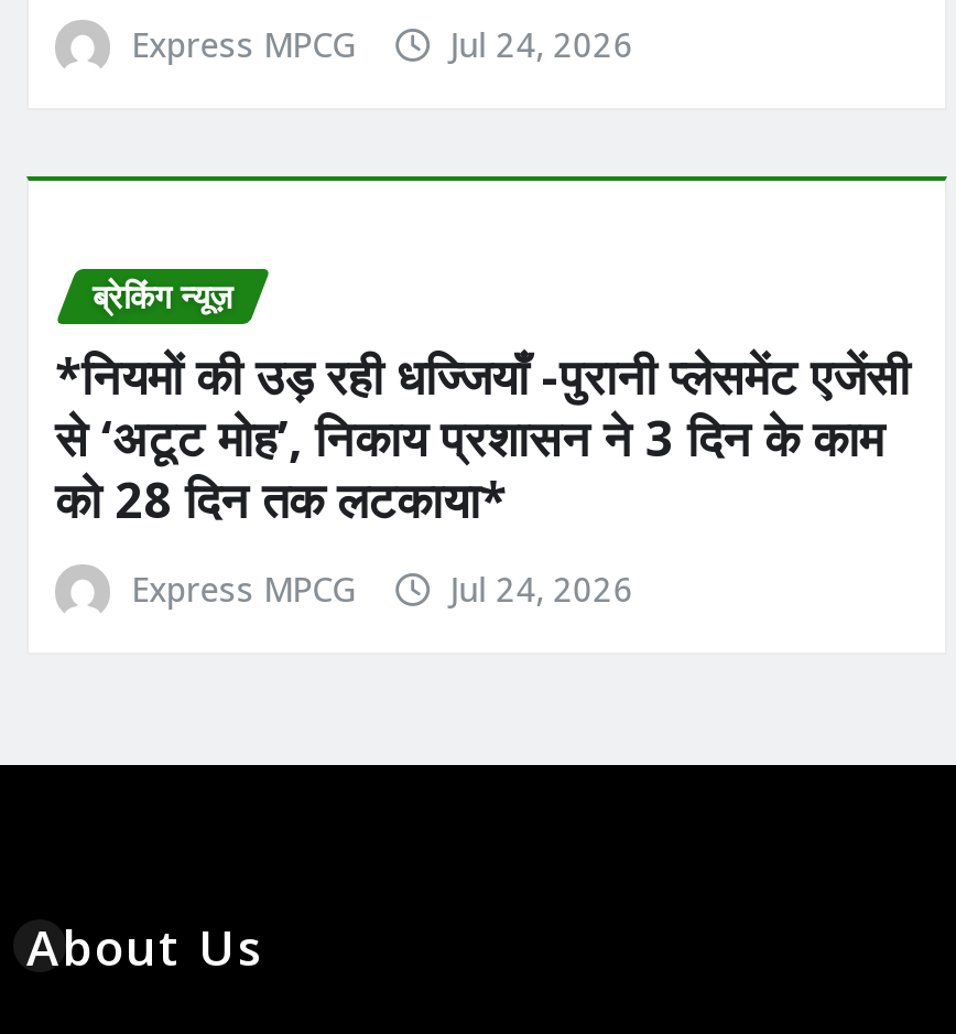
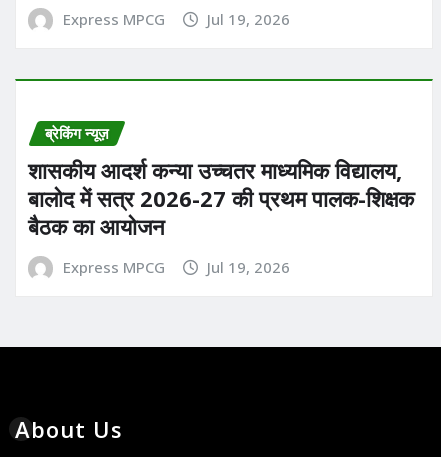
[450,21,633,65] Jul 24, 2026 -> [207,9,290,29] Jul 19, 2026
[55,342,910,532] *नियमों की उड़ रही धज्जियाँ -पुरानी प्लेसमेंट एजेंसी | से ‘अटूट मोह’, निकाय प्रशासन ने 3 दिन के काम | को 28 दिन तक लटकाया* -> [28,155,414,241] शासकीय आदर्श कन्या उच्चतर माध्यमिक विद्यालय, | बालोद में सत्र 2026-27 की प्रथम पालक-शिक्षक | बैठक का आयोजन
[450,567,633,611] Jul 24, 2026 -> [207,257,290,277] Jul 19, 2026

